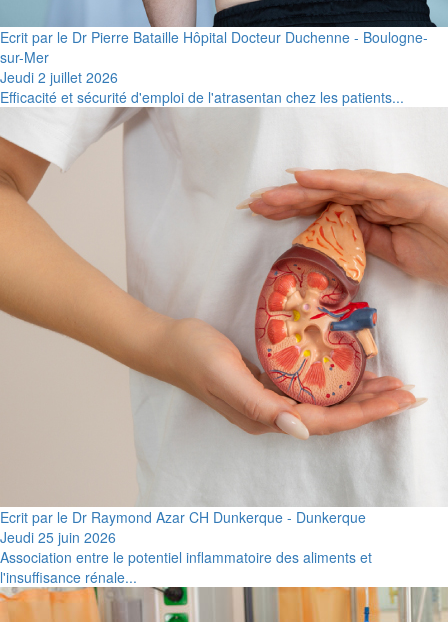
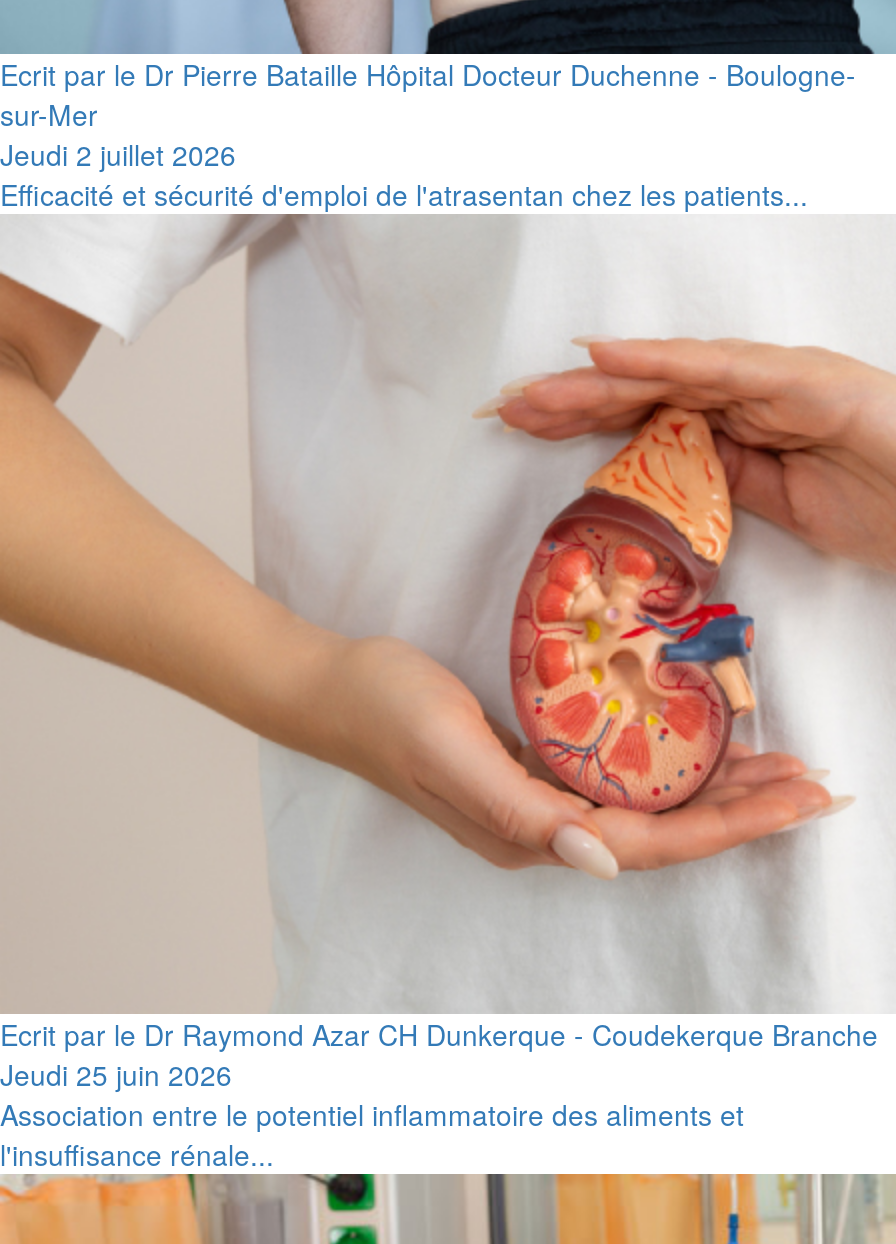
[0,507,366,527] Ecrit par le Dr Raymond Azar CH Dunkerque - Dunkerque -> [0,1014,878,1054] Ecrit par le Dr Raymond Azar CH Dunkerque - Coudekerque Branche

